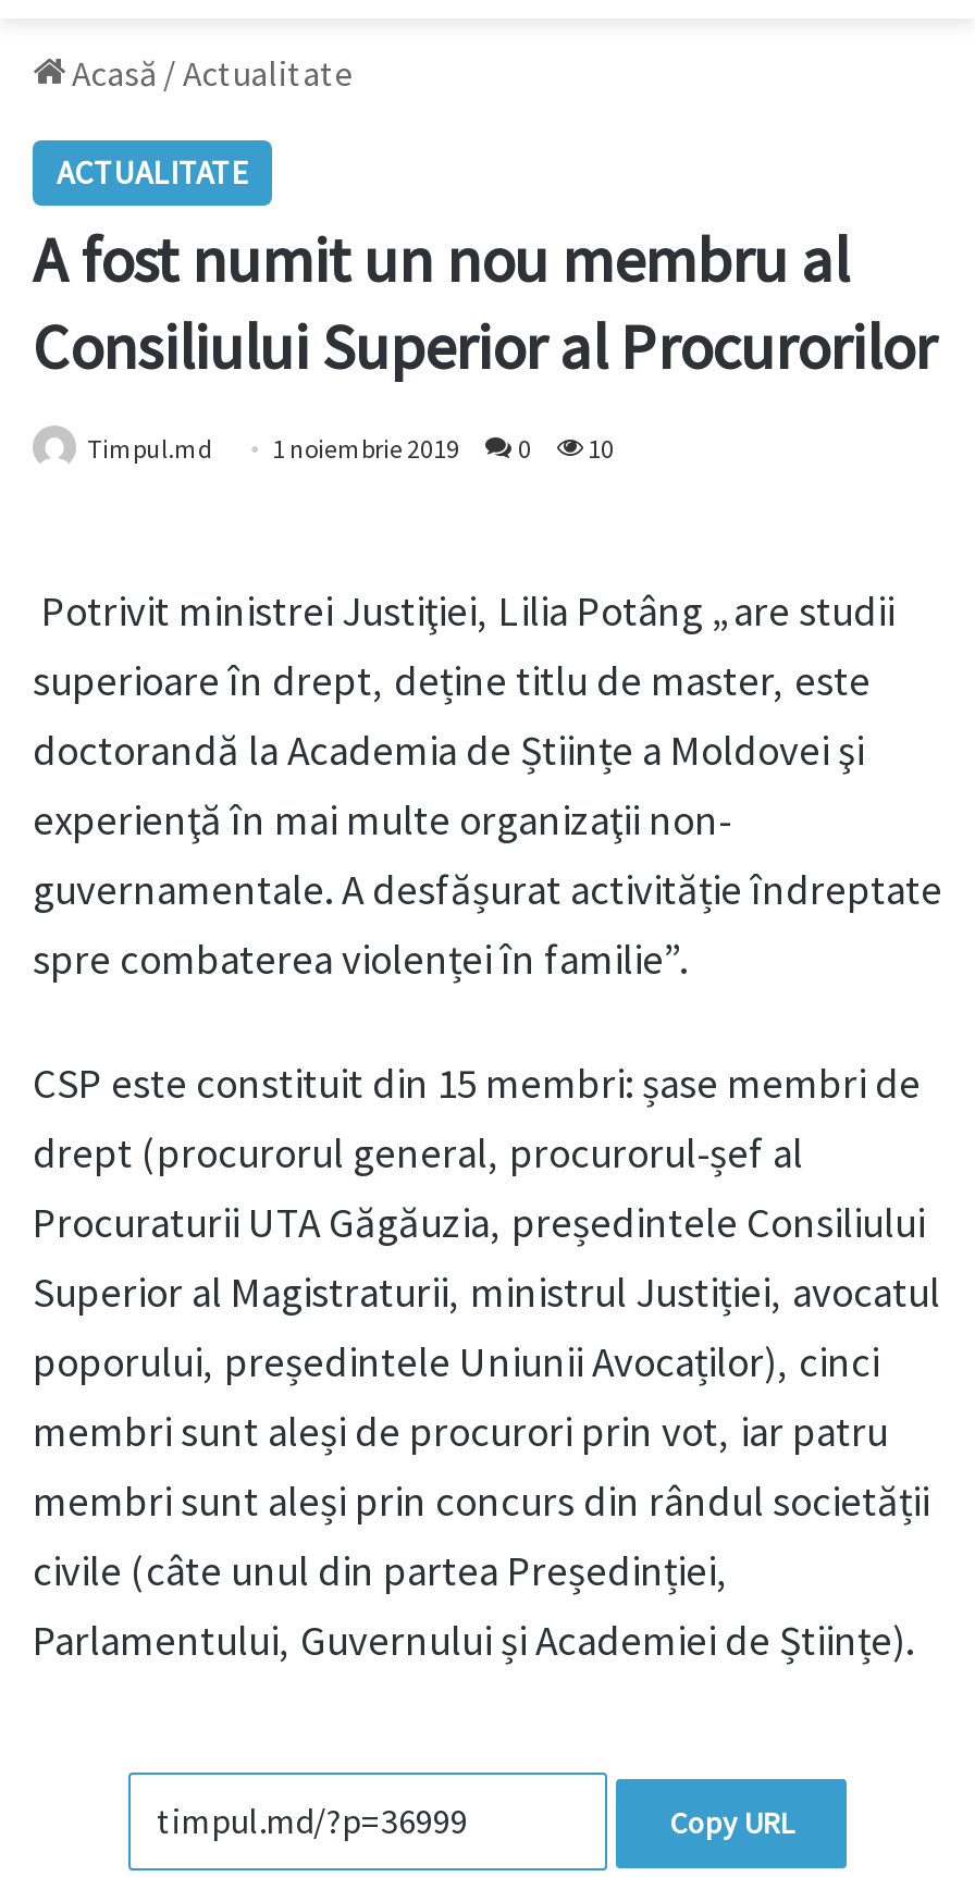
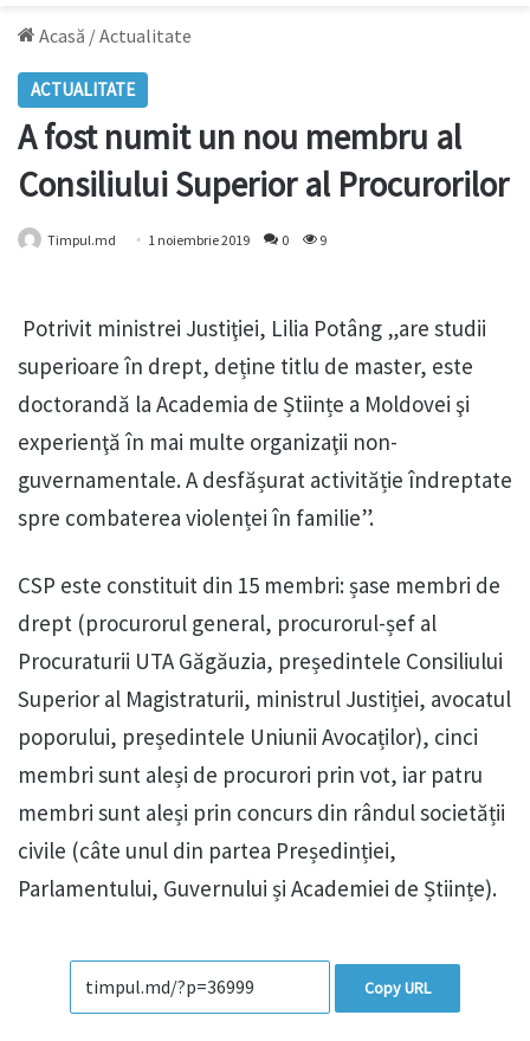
[87,433,614,465] Timpul.md 1 noiembrie 2019 0 10 -> [47,231,327,249] Timpul.md 1 noiembrie 2019 0 9

